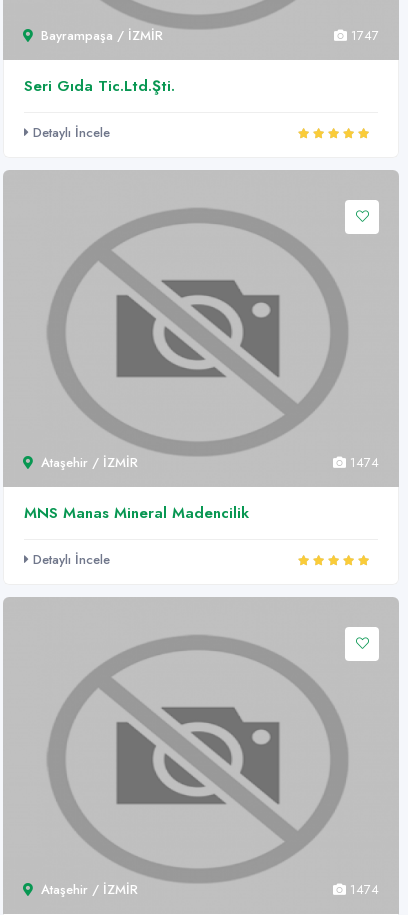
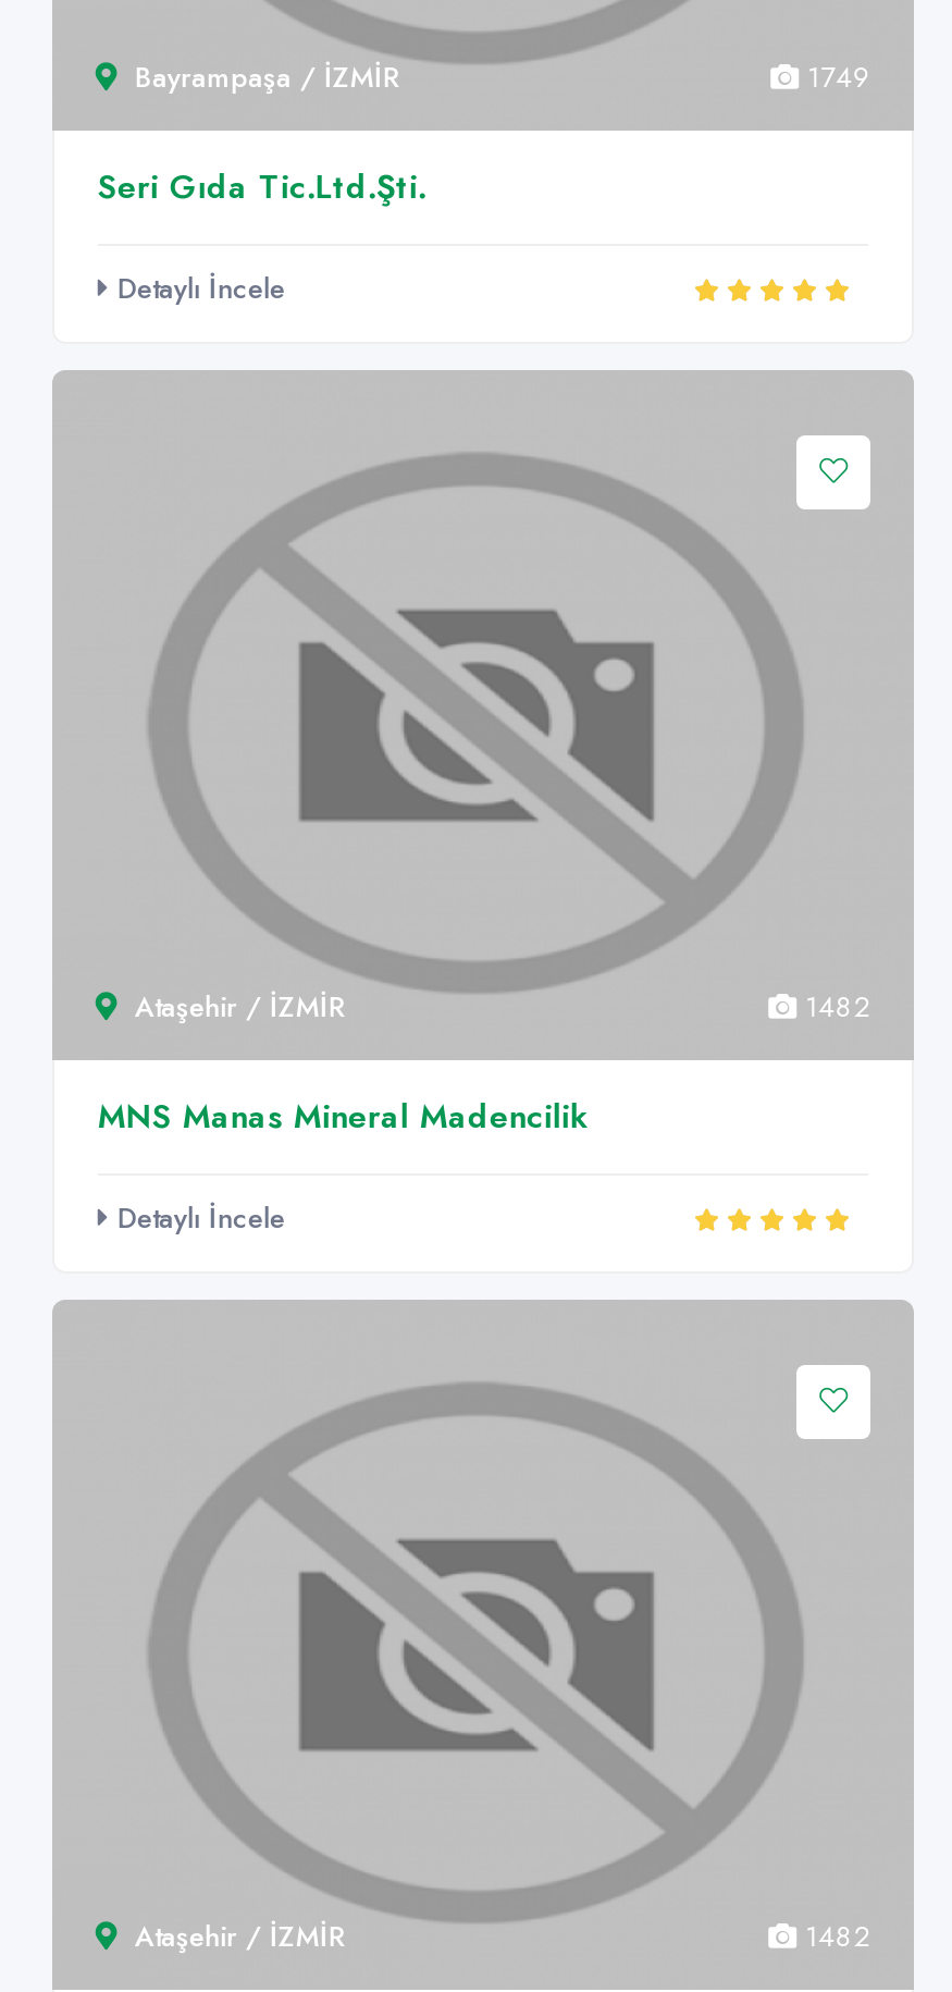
[347,26,379,45] 1747 -> [799,58,871,99] 1749
[346,453,379,472] 1474 -> [797,987,871,1028] 1482
[346,880,379,899] 1474 -> [797,1916,871,1958] 1482

